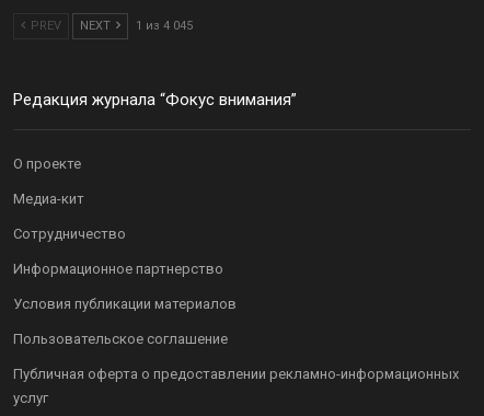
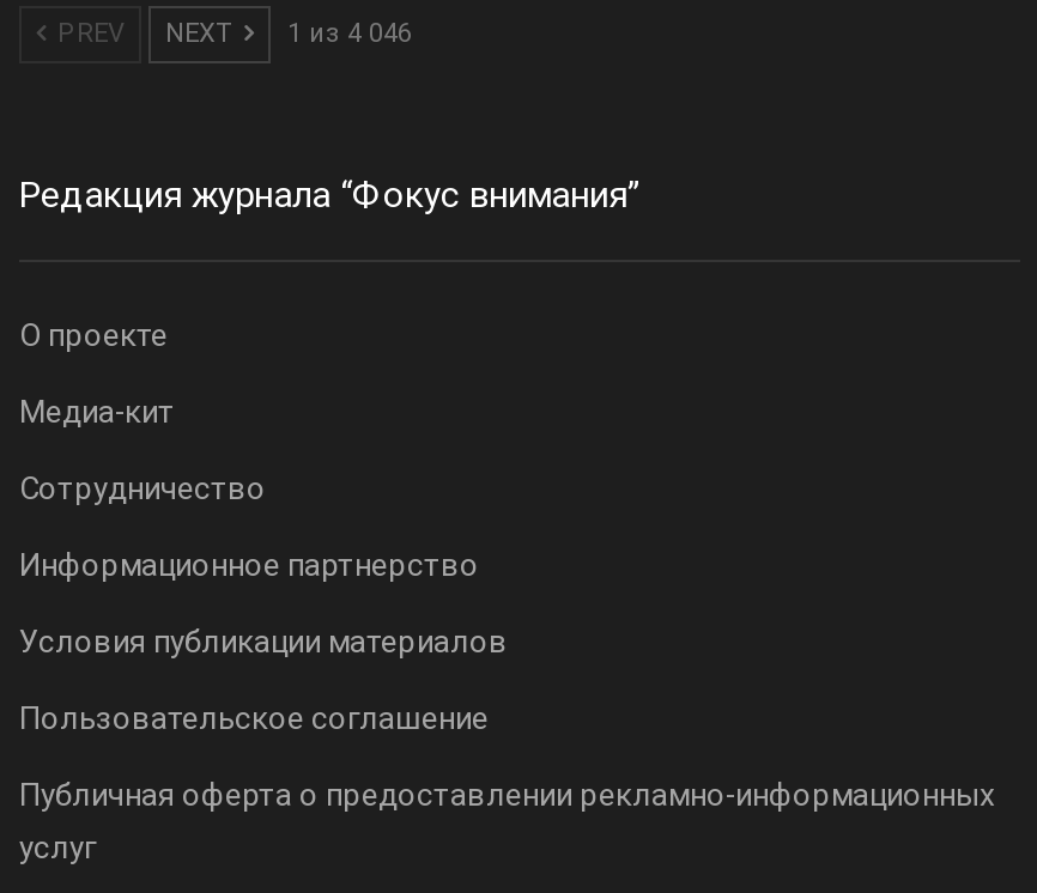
[27,19,193,33] PREV NEXT 1 из 4 045 -> [50,18,412,49] PREV NEXT 1 из 4 046

